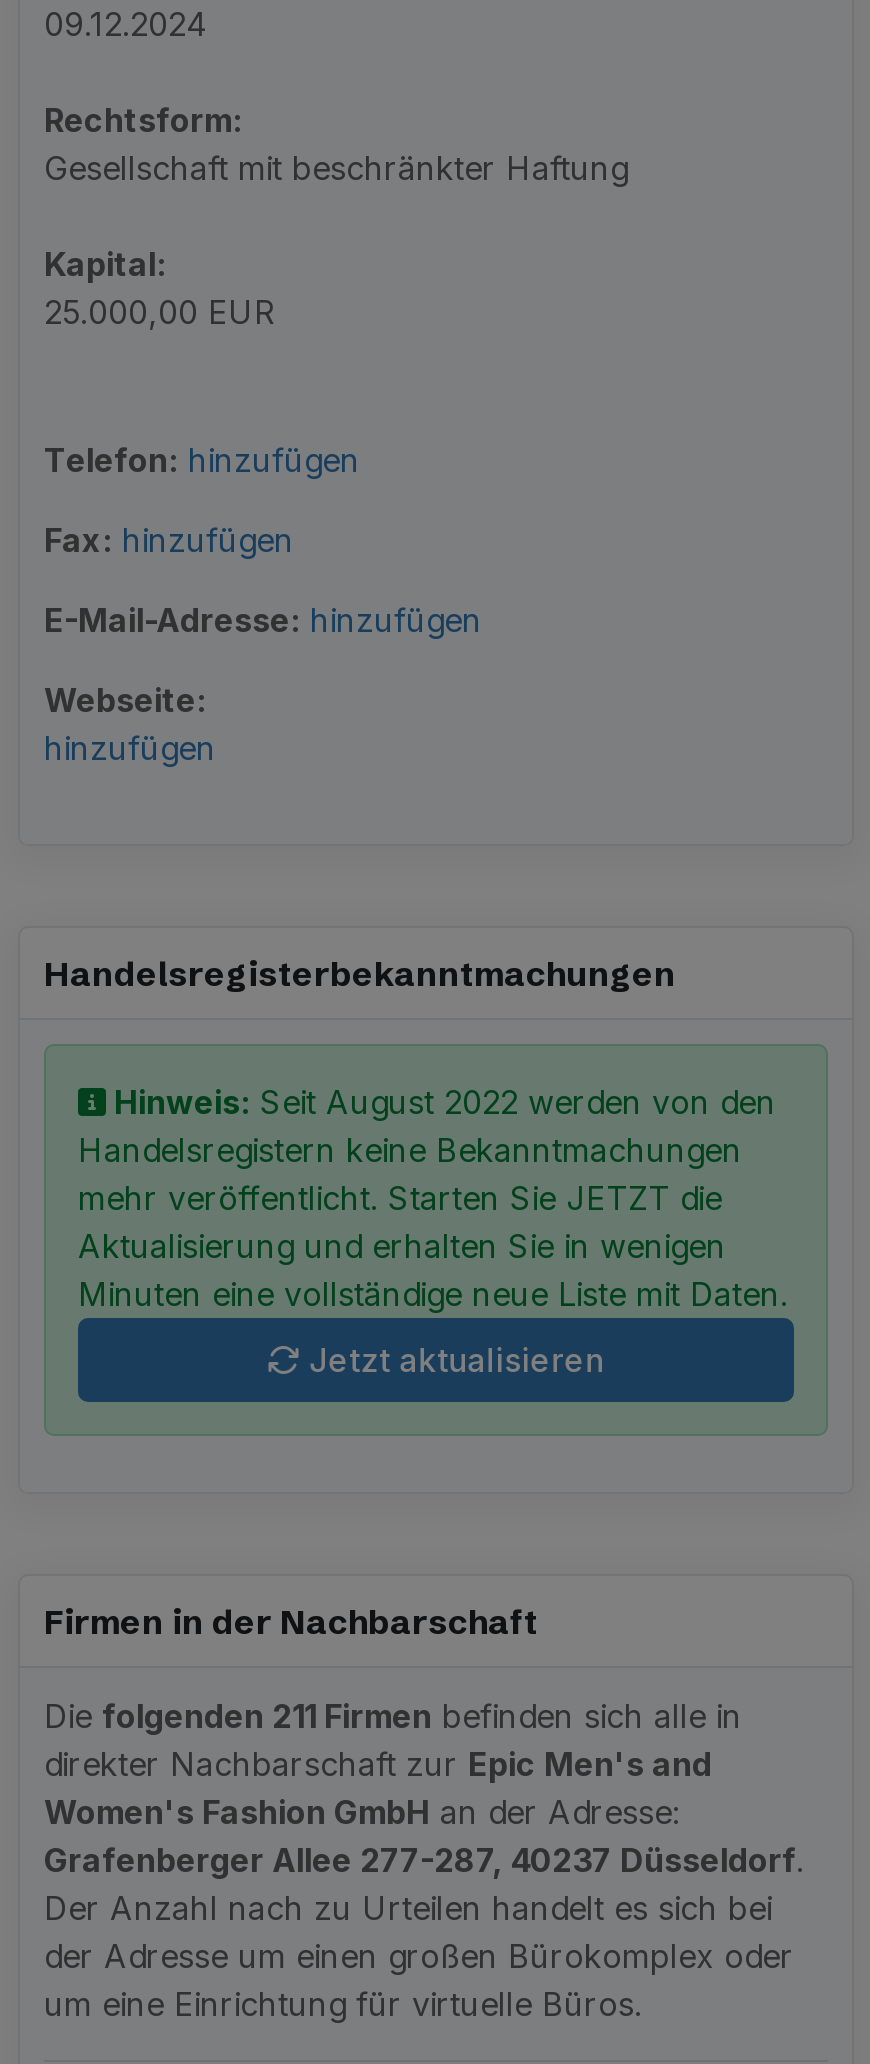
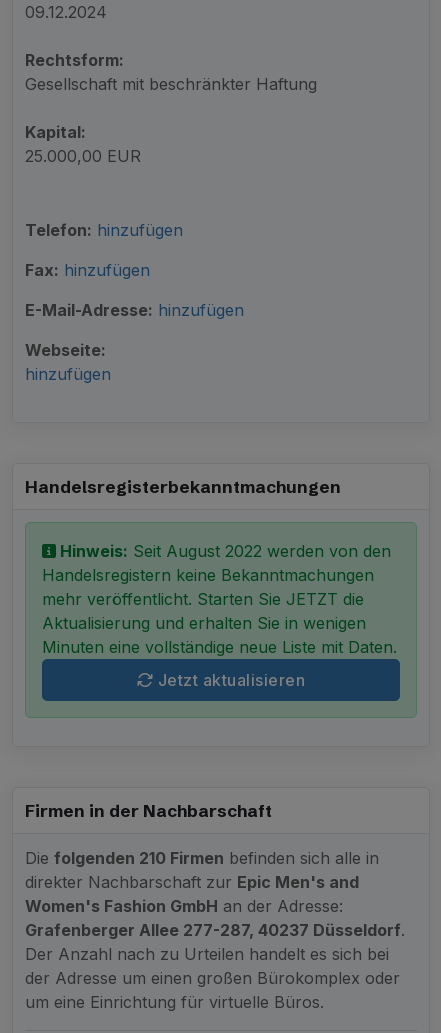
[44,1696,742,1736] Die folgenden 211 Firmen befinden sich alle in -> [25,848,379,868] Die folgenden 210 Firmen befinden sich alle in

